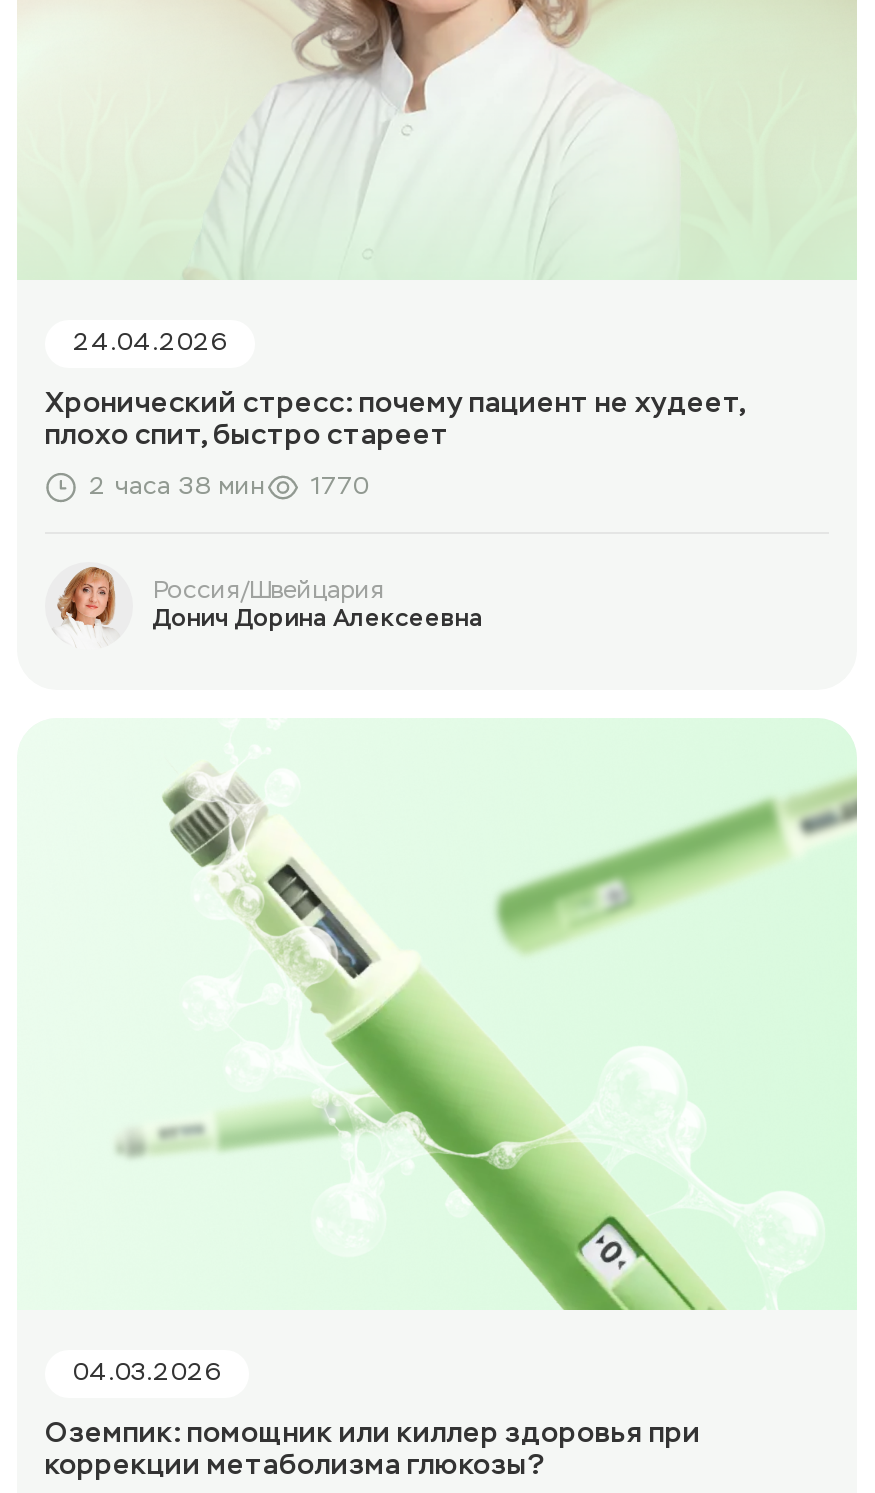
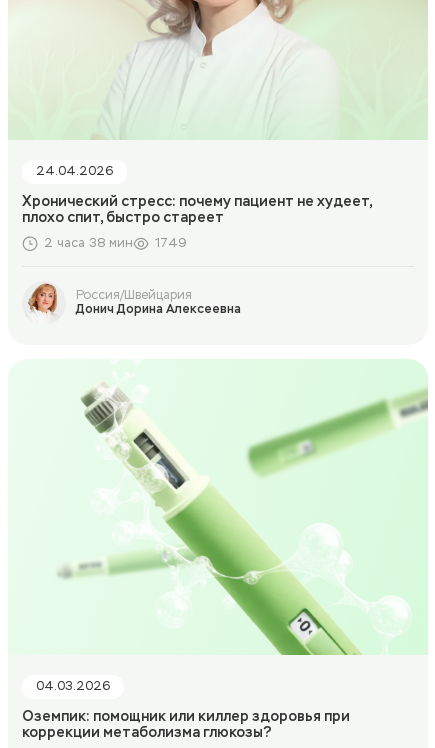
[89,475,369,499] 2 часа 38 мин 1770 -> [44,237,186,249] 2 часа 38 мин 1749

